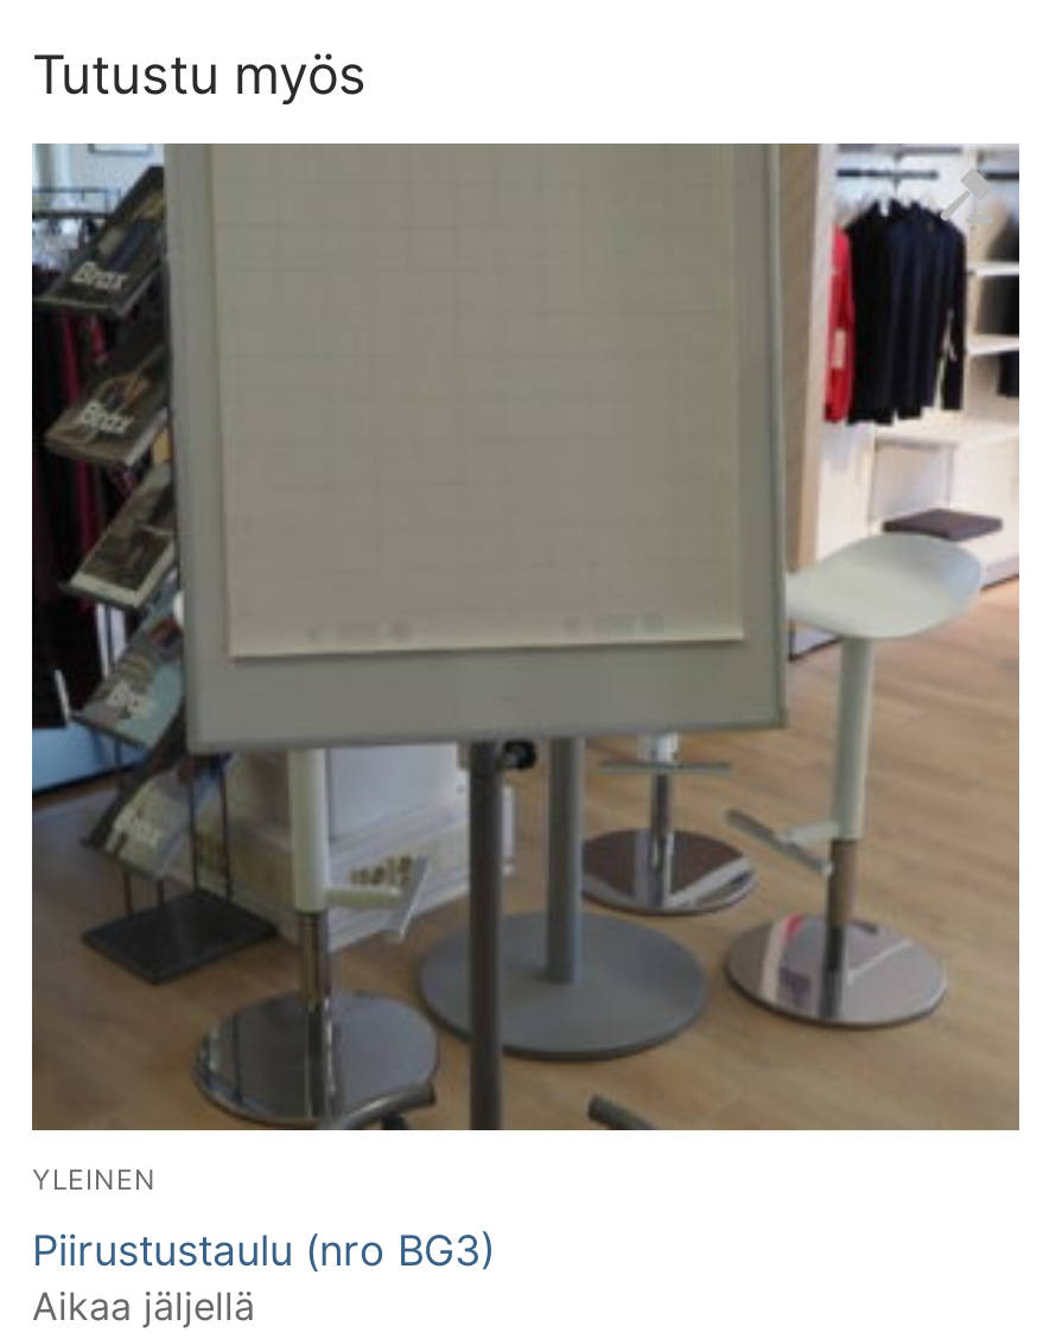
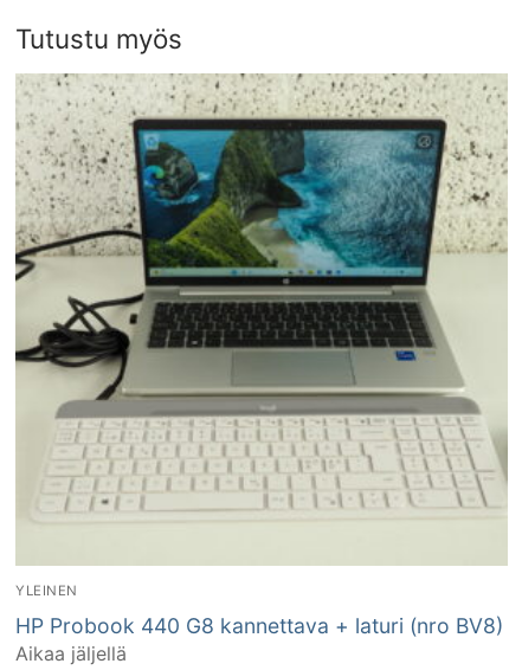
[30,144,1022,1133] [image] -> [14,73,508,566] [image]
[32,1226,495,1275] Piirustustaulu (nro BG3) -> [15,613,503,638] HP Probook 440 G8 kannettava + laturi (nro BV8)

